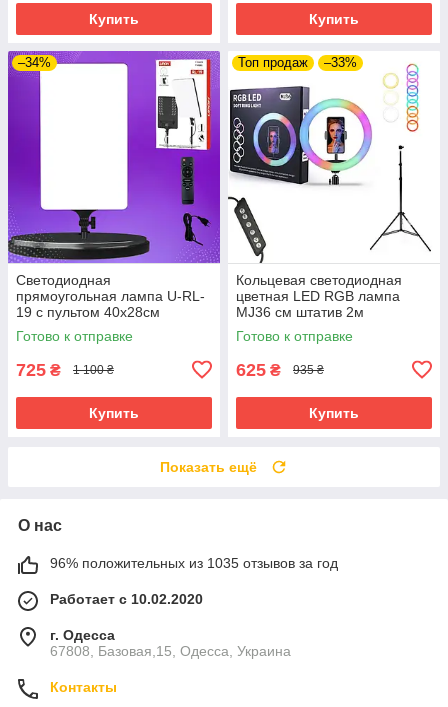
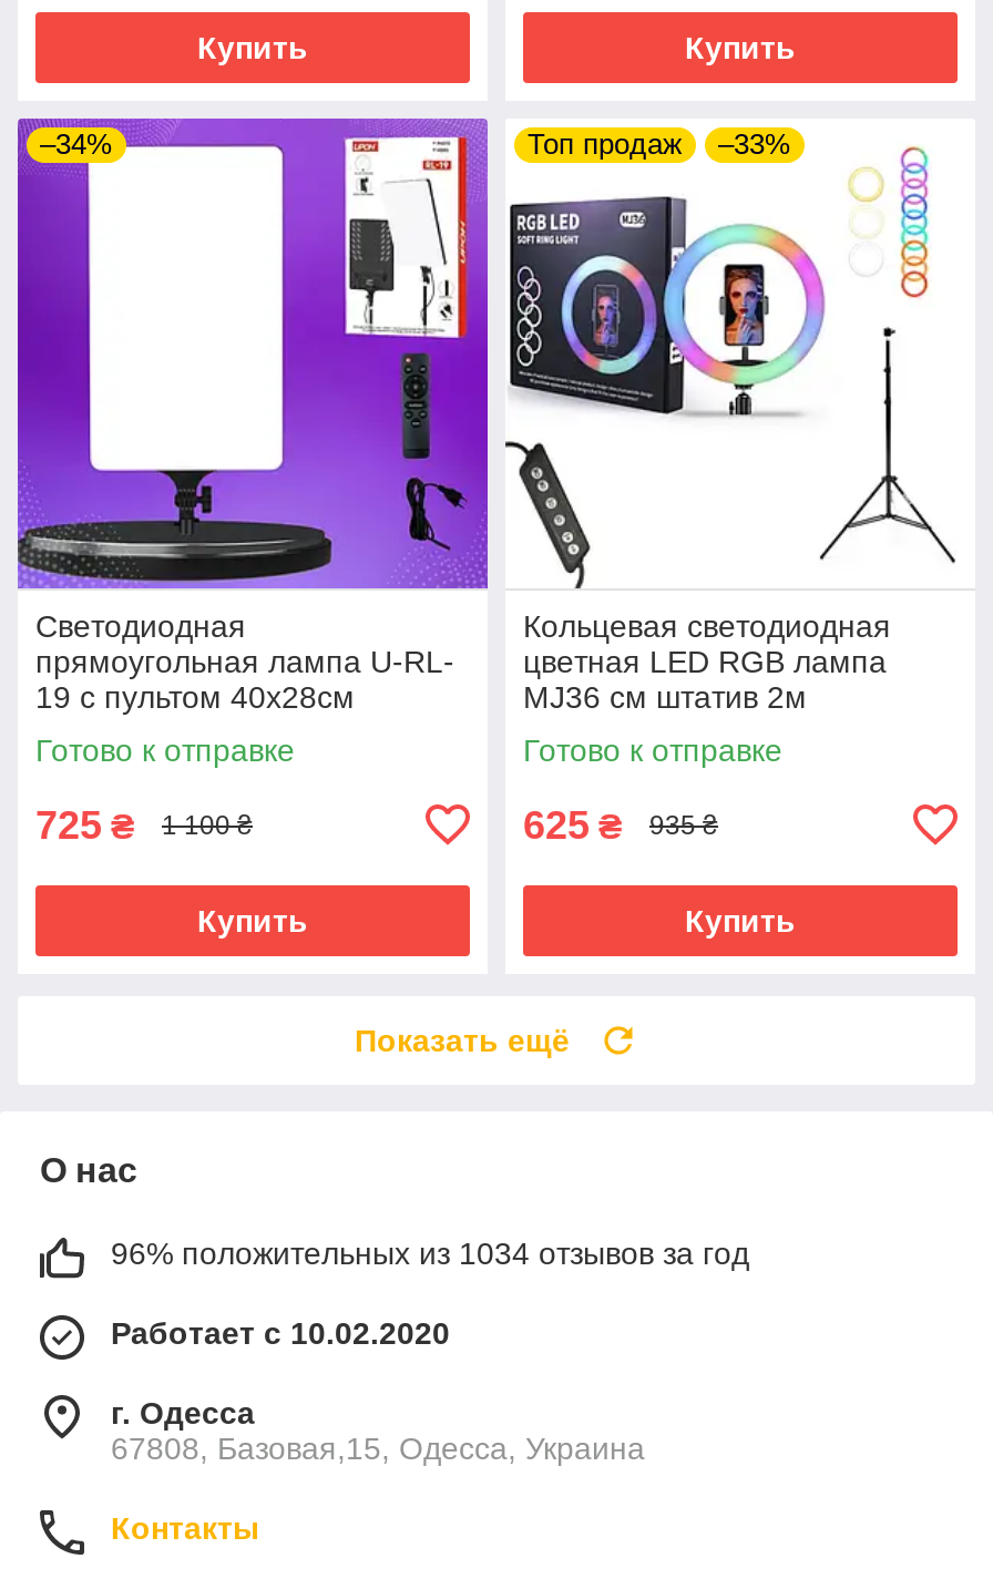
[50,555,338,571] 96% положительных из 1035 отзывов за год -> [111,1235,749,1271] 96% положительных из 1034 отзывов за год

